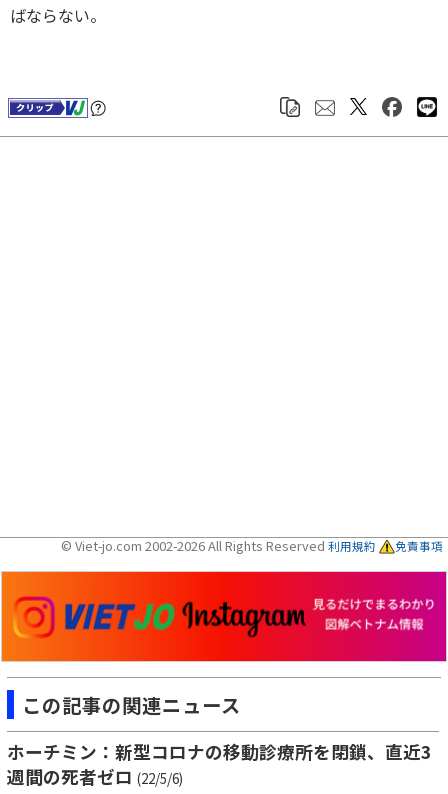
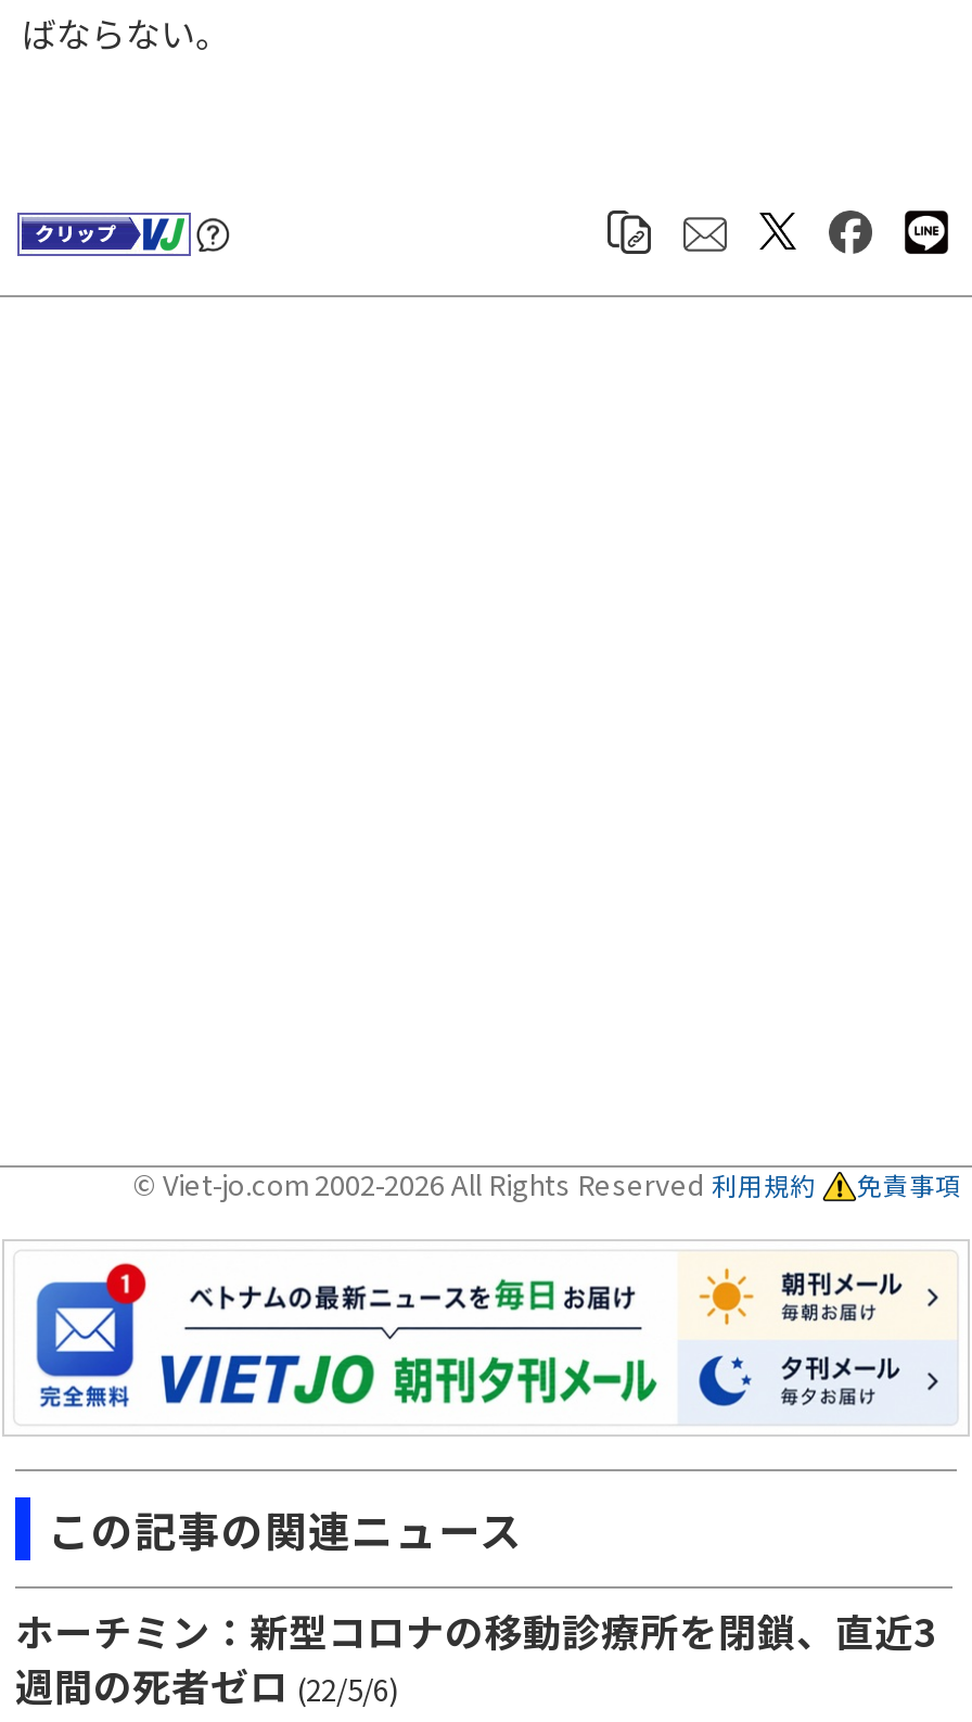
[3,571,445,662] [image] -> [7,1241,965,1434] [image]

